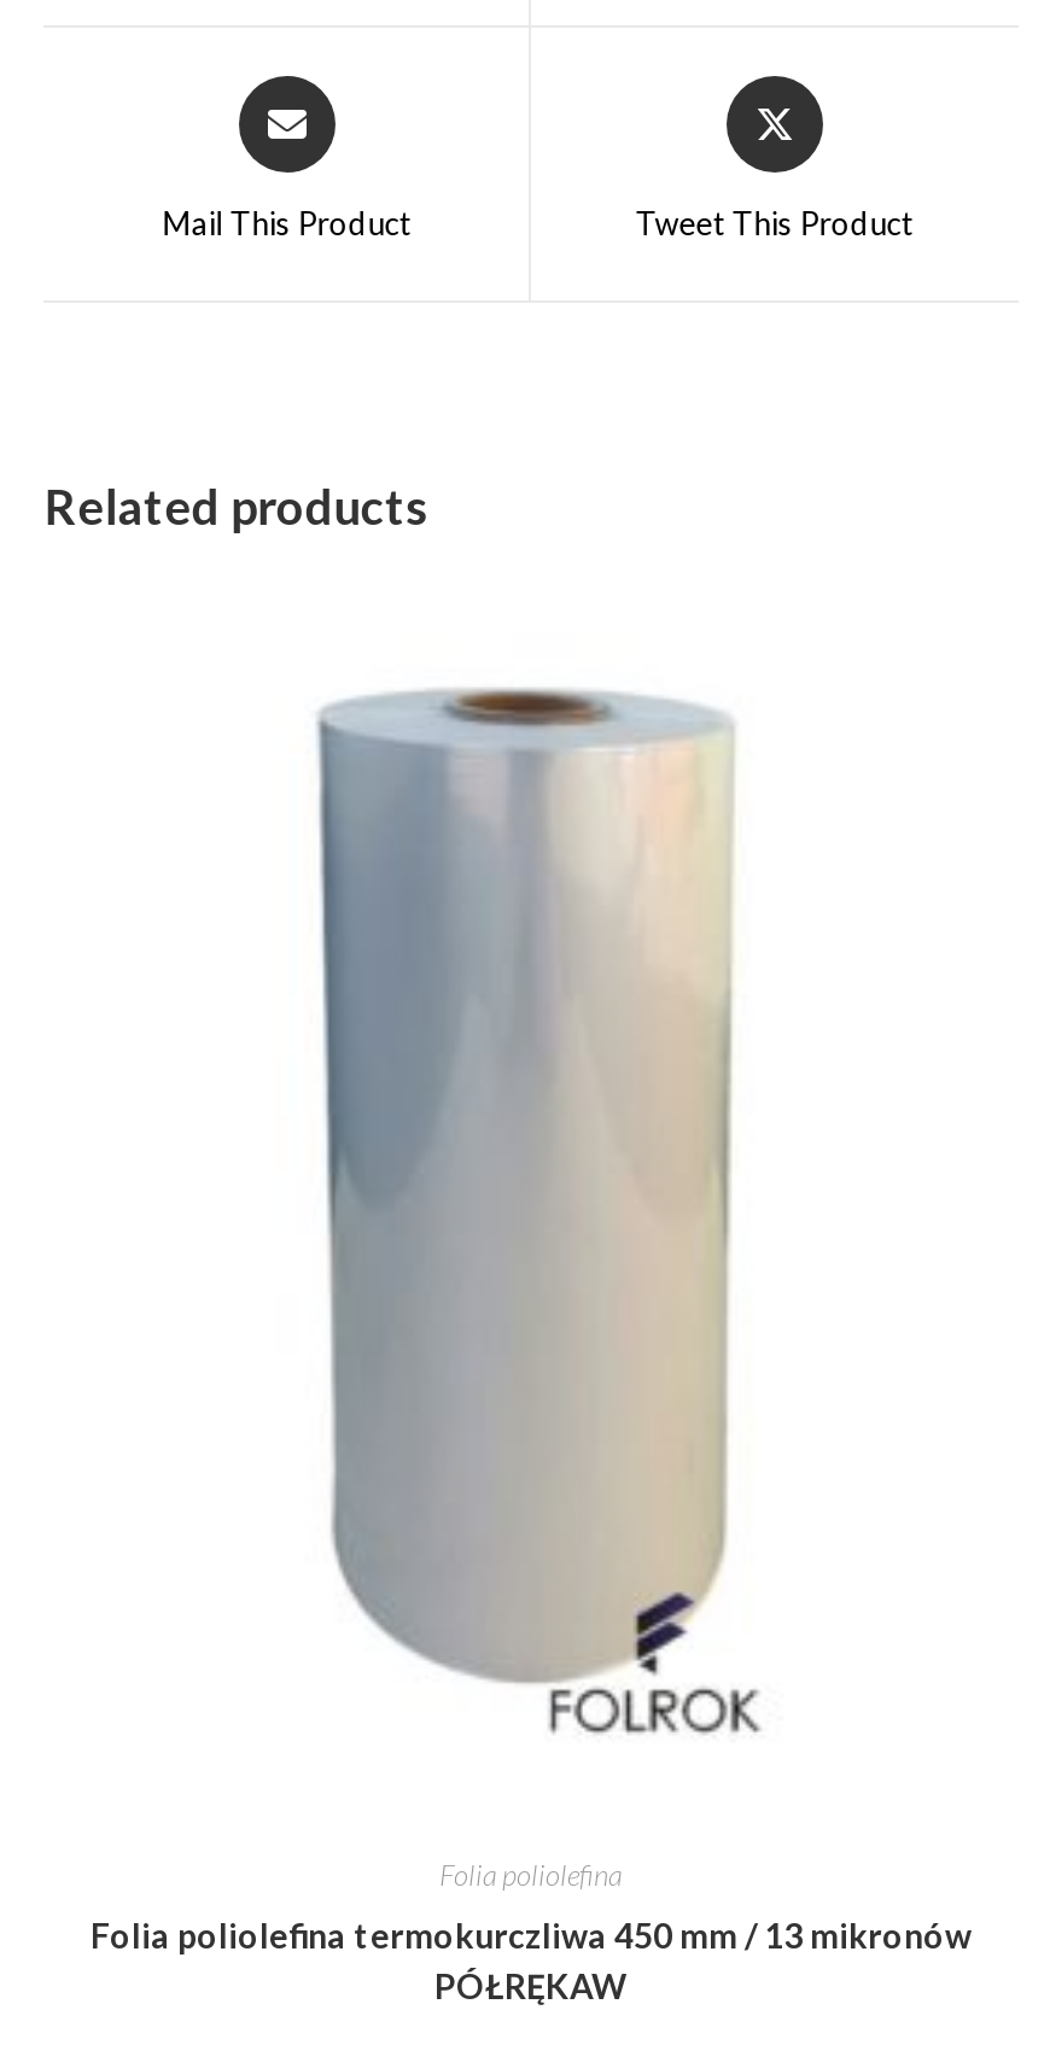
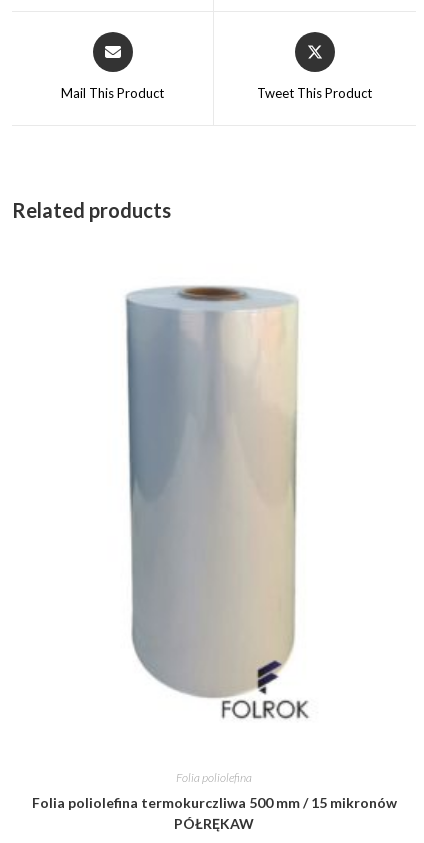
[91,1915,972,1956] Folia poliolefina termokurczliwa 450 mm / 13 mikronów -> [31,793,396,810] Folia poliolefina termokurczliwa 500 mm / 15 mikronów

